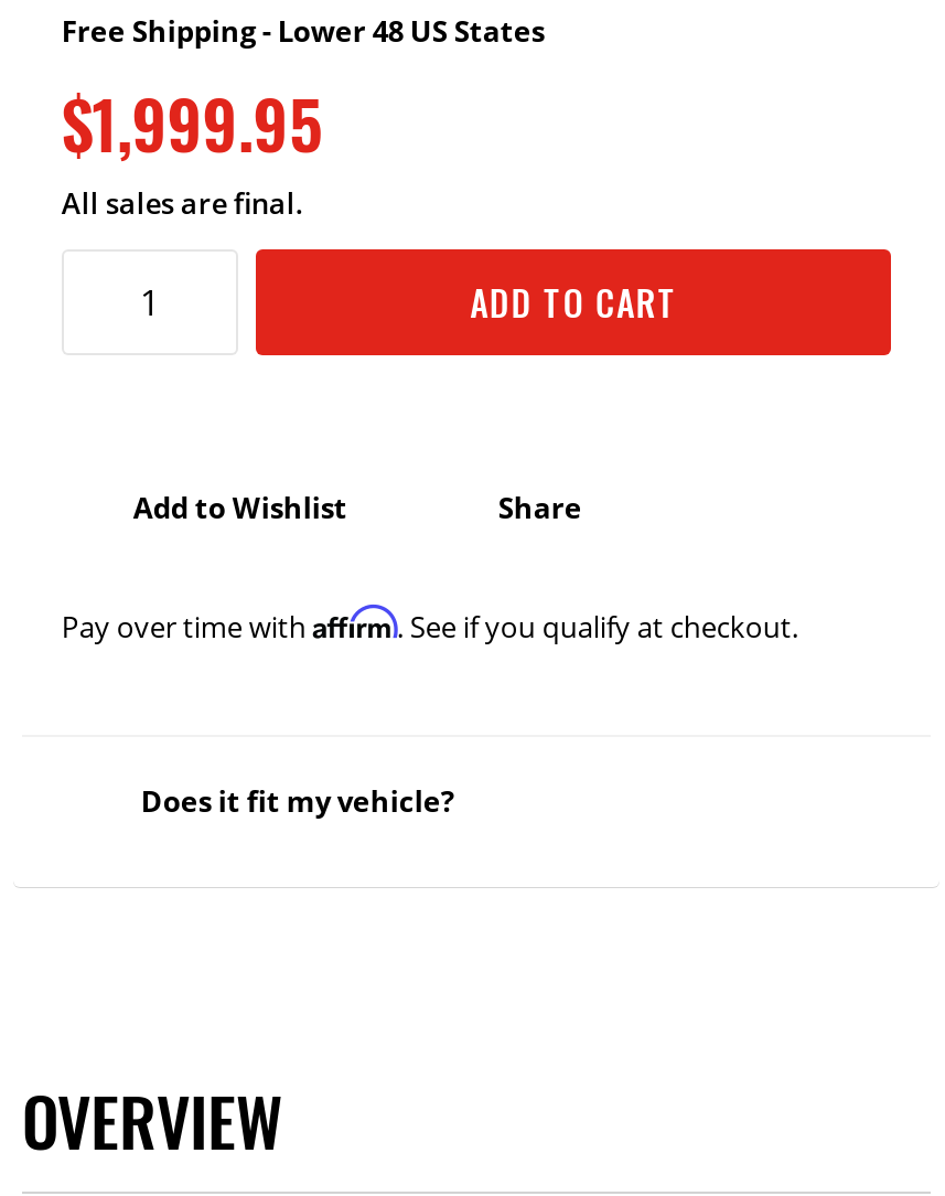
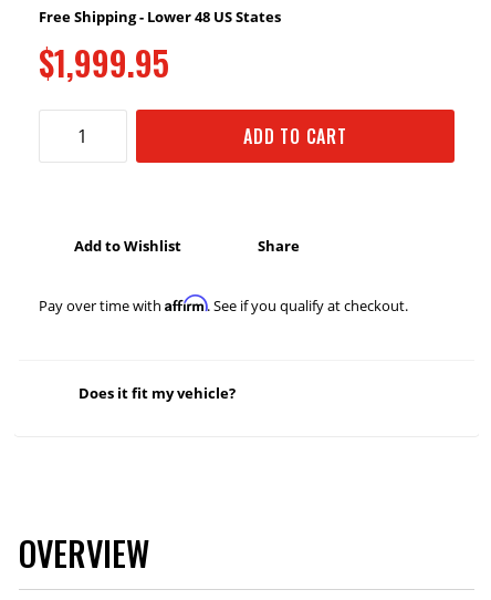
[62,184,304,223] All sales are final. -> none

